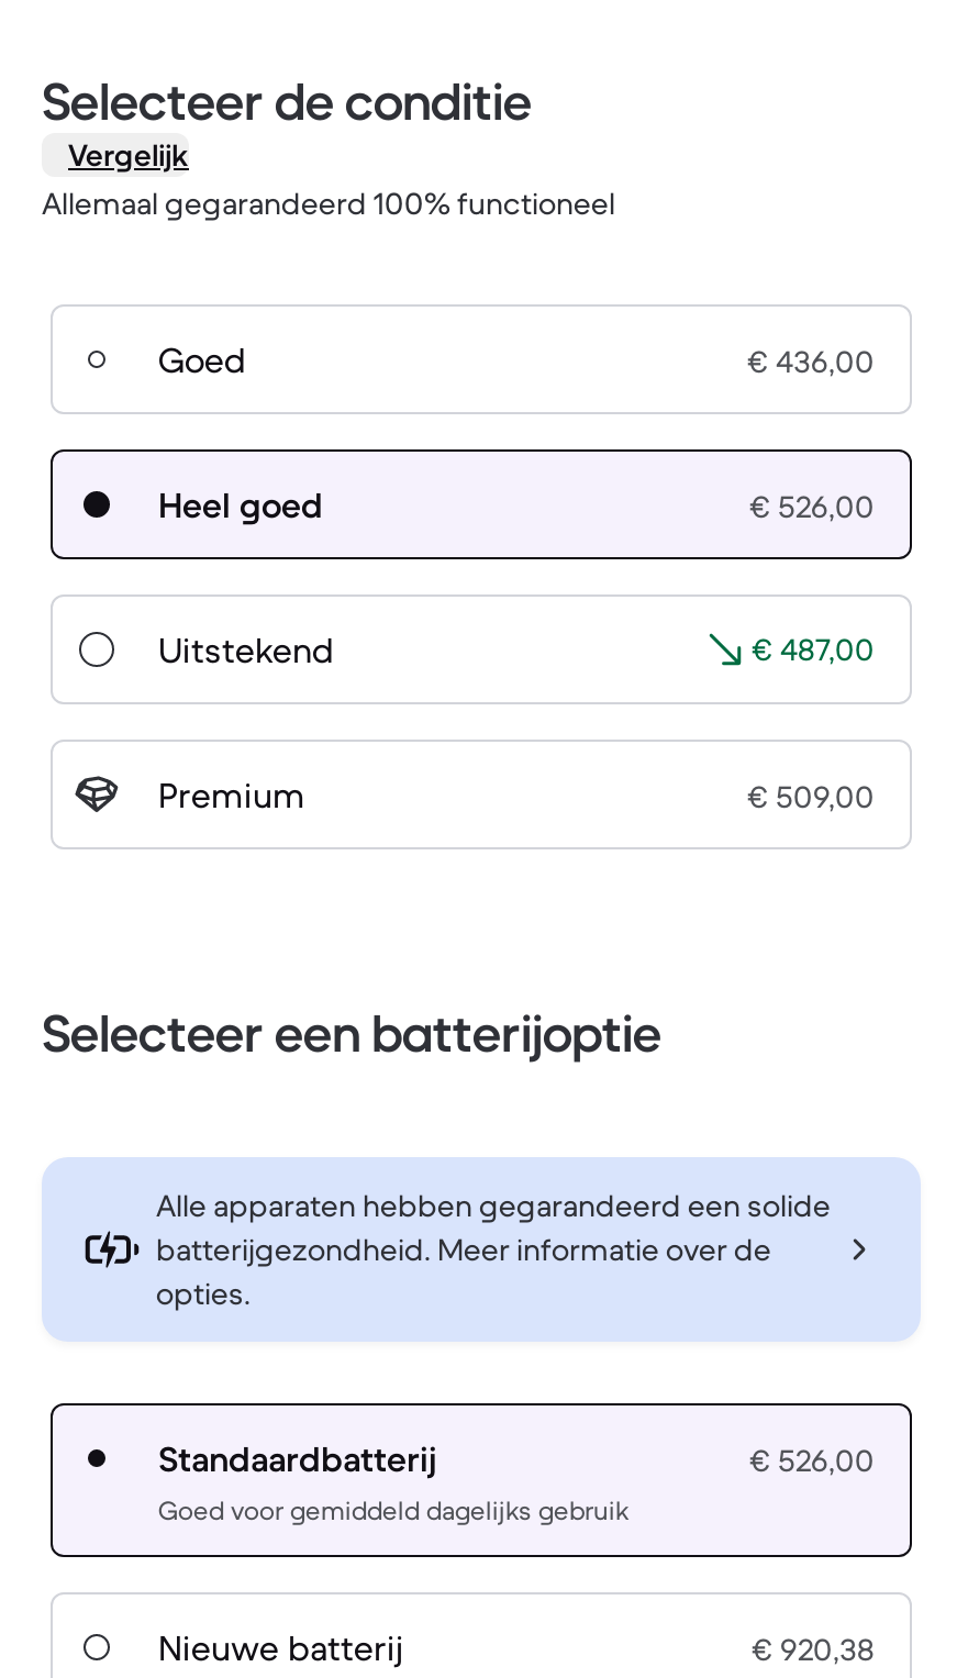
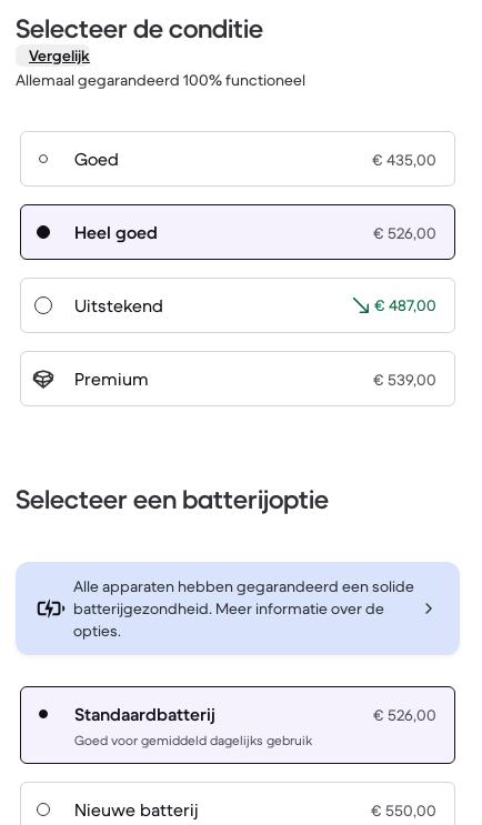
[747,343,875,382] € 436,00 -> [372,150,436,170] € 435,00
[747,778,875,817] € 509,00 -> [373,370,436,390] € 539,00
[752,1631,875,1670] € 920,38 -> [371,801,436,821] € 550,00

